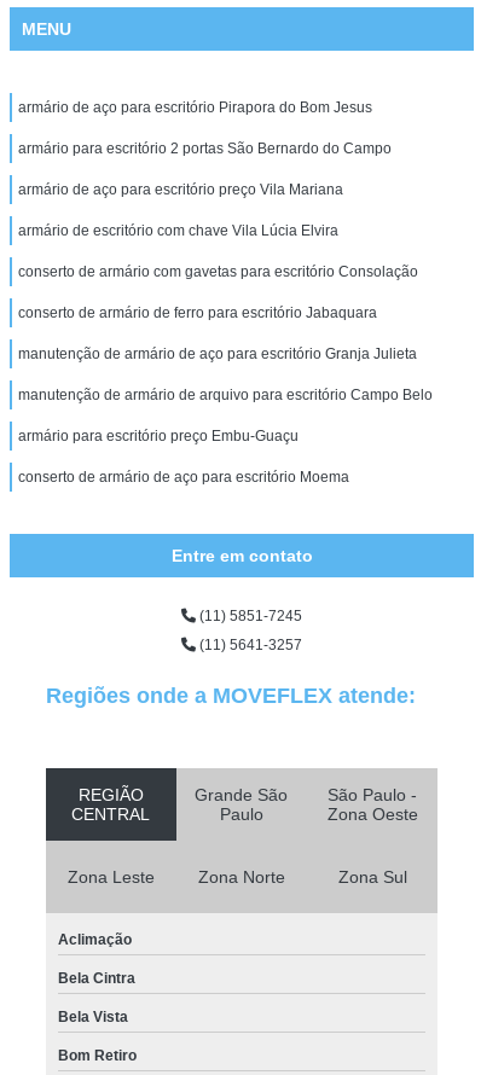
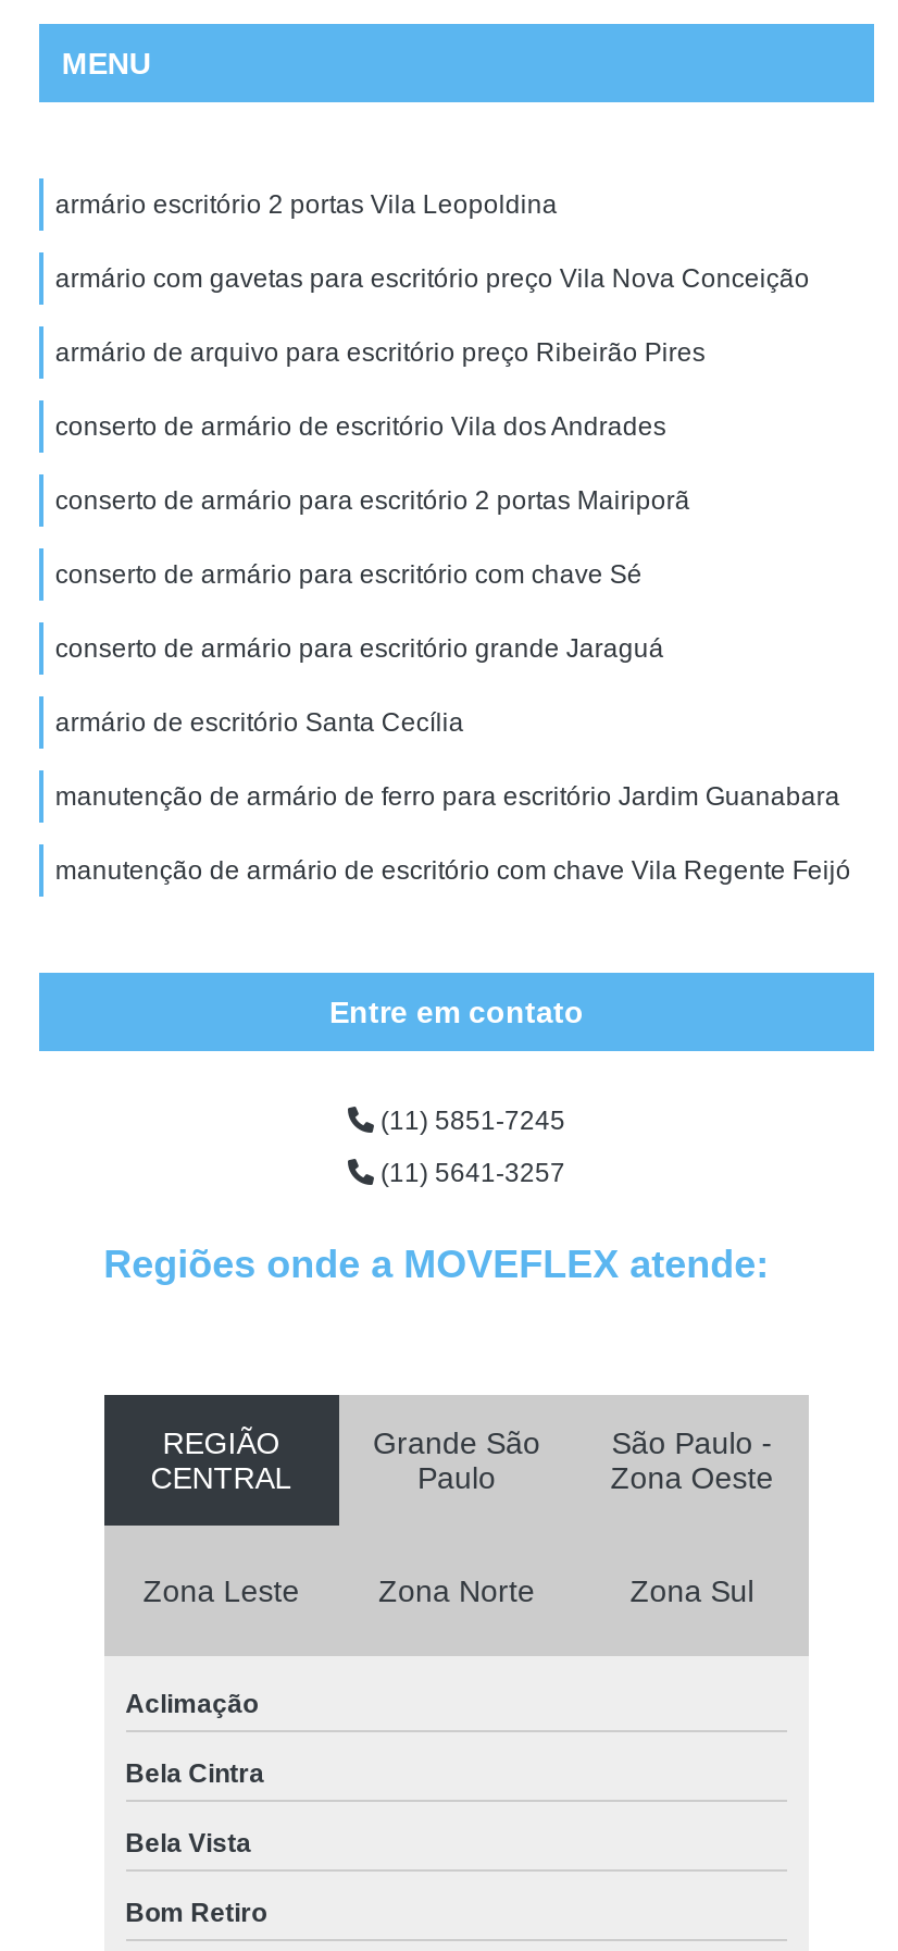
[19,99,373,116] armário de aço para escritório Pirapora do Bom Jesus -> [55,189,557,220] armário escritório 2 portas Vila Leopoldina
[19,140,392,157] armário para escritório 2 portas São Bernardo do Campo -> [55,263,810,294] armário com gavetas para escritório preço Vila Nova Conceição
[19,181,344,198] armário de aço para escritório preço Vila Mariana -> [55,337,705,368] armário de arquivo para escritório preço Ribeirão Pires
[19,222,339,239] armário de escritório com chave Vila Lúcia Elvira -> [55,411,666,442] conserto de armário de escritório Vila dos Andrades
[19,263,419,280] conserto de armário com gavetas para escritório Consolação -> [55,485,690,516] conserto de armário para escritório 2 portas Mairiporã
[19,304,378,321] conserto de armário de ferro para escritório Jabaquara -> [55,559,642,590] conserto de armário para escritório com chave Sé
[19,345,417,362] manutenção de armário de aço para escritório Granja Julieta -> [55,633,664,664] conserto de armário para escritório grande Jaraguá
[19,387,433,403] manutenção de armário de arquivo para escritório Campo Belo -> [55,707,464,738] armário de escritório Santa Cecília
[19,428,299,444] armário para escritório preço Embu-Guaçu -> [55,781,840,812] manutenção de armário de ferro para escritório Jardim Guanabara
[19,469,350,486] conserto de armário de aço para escritório Moema -> [55,855,851,886] manutenção de armário de escritório com chave Vila Regente Feijó

